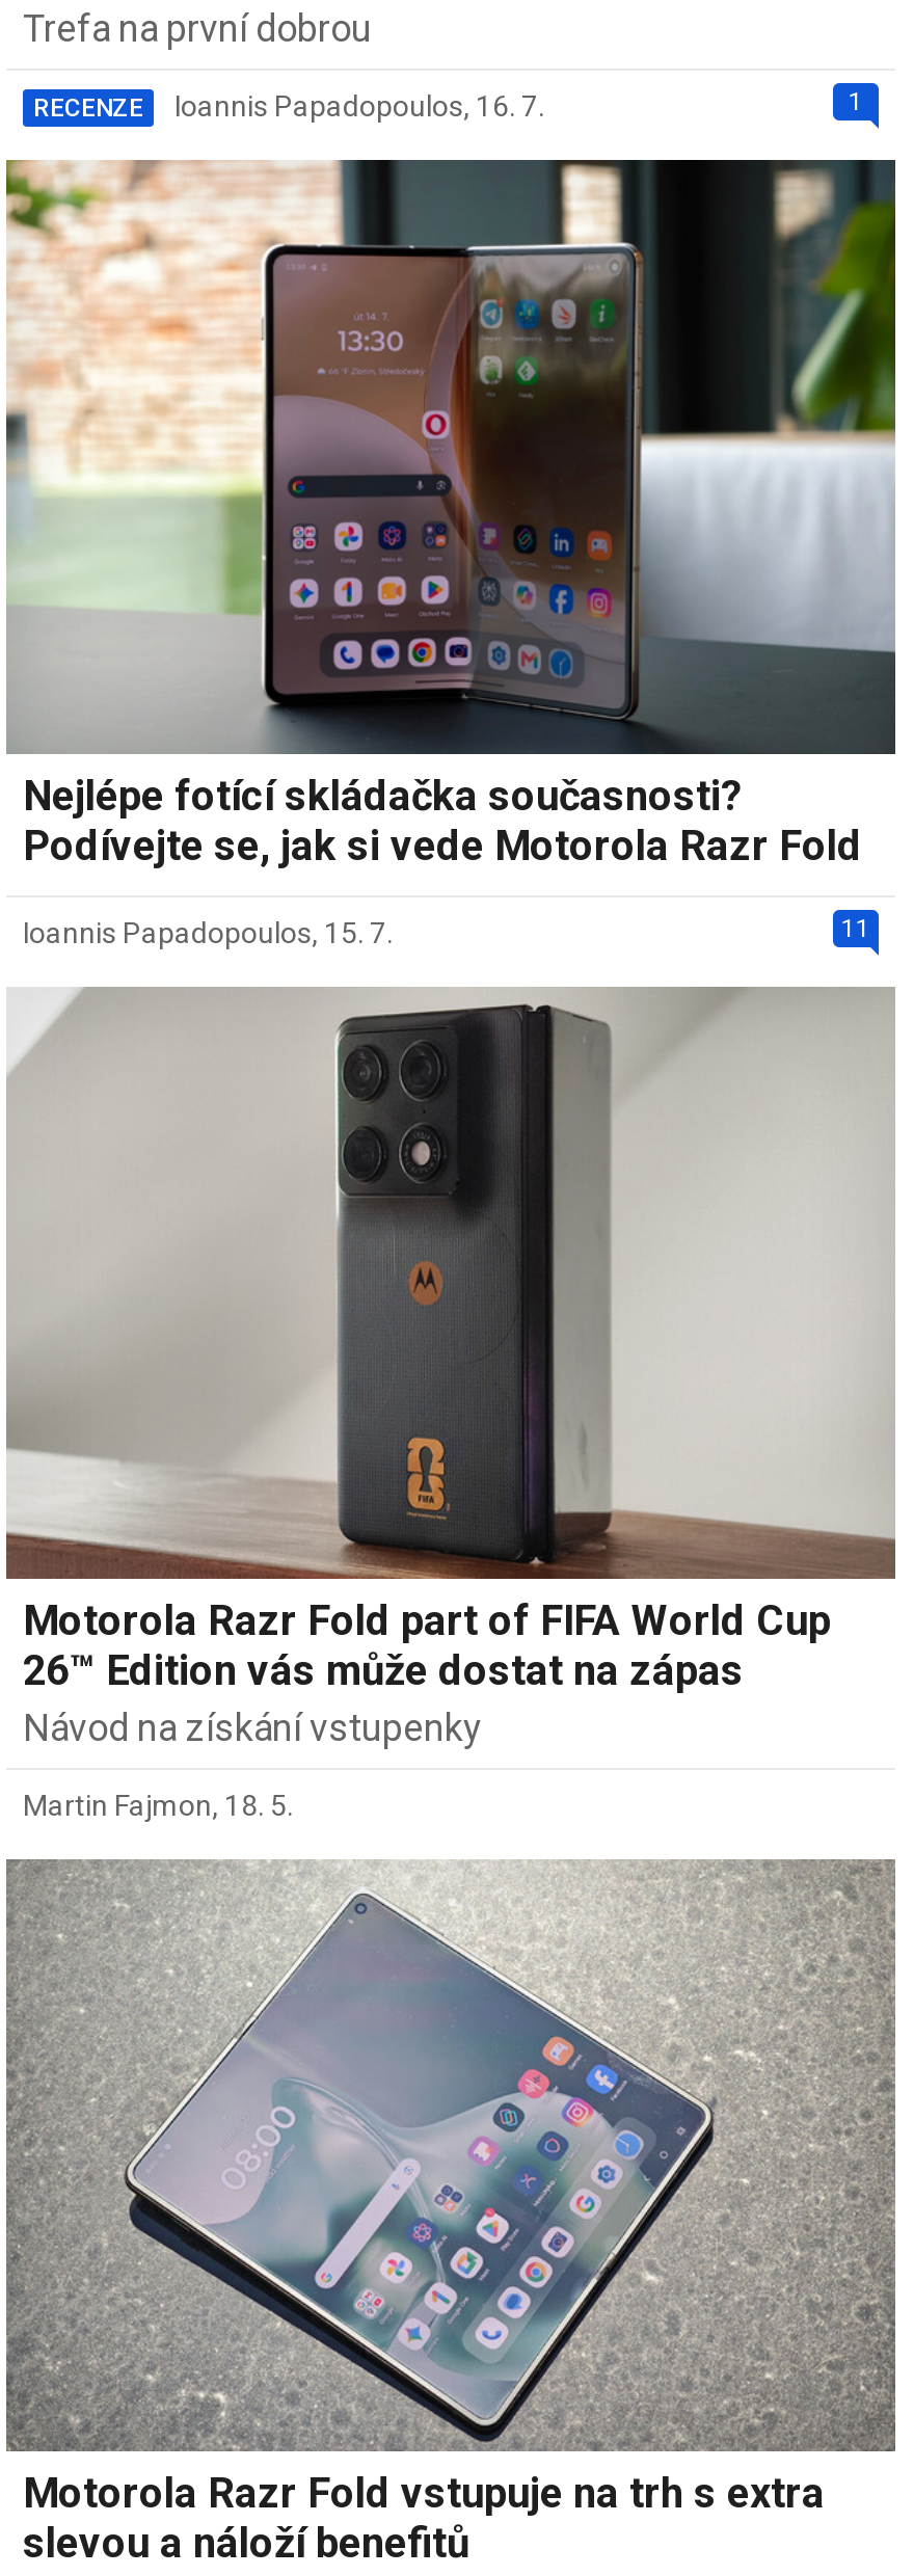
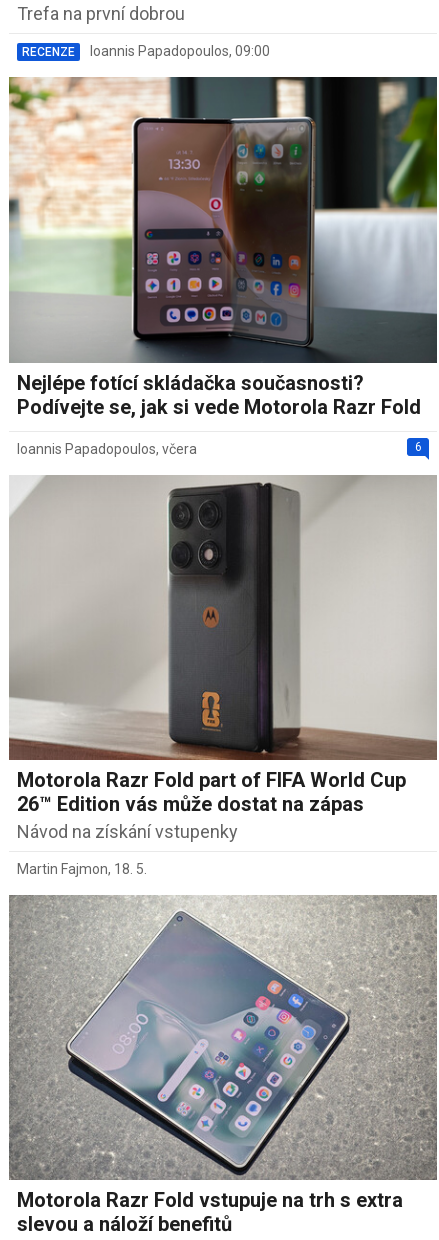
[174,90,544,123] Ioannis Papadopoulos, 16. 7. -> [90,43,270,59] Ioannis Papadopoulos, 09:00
[849,88,863,117] 1 -> none
[23,913,870,949] 11 | Ioannis Papadopoulos, 15. 7. -> [17,440,421,457] 6 | Ioannis Papadopoulos, včera

